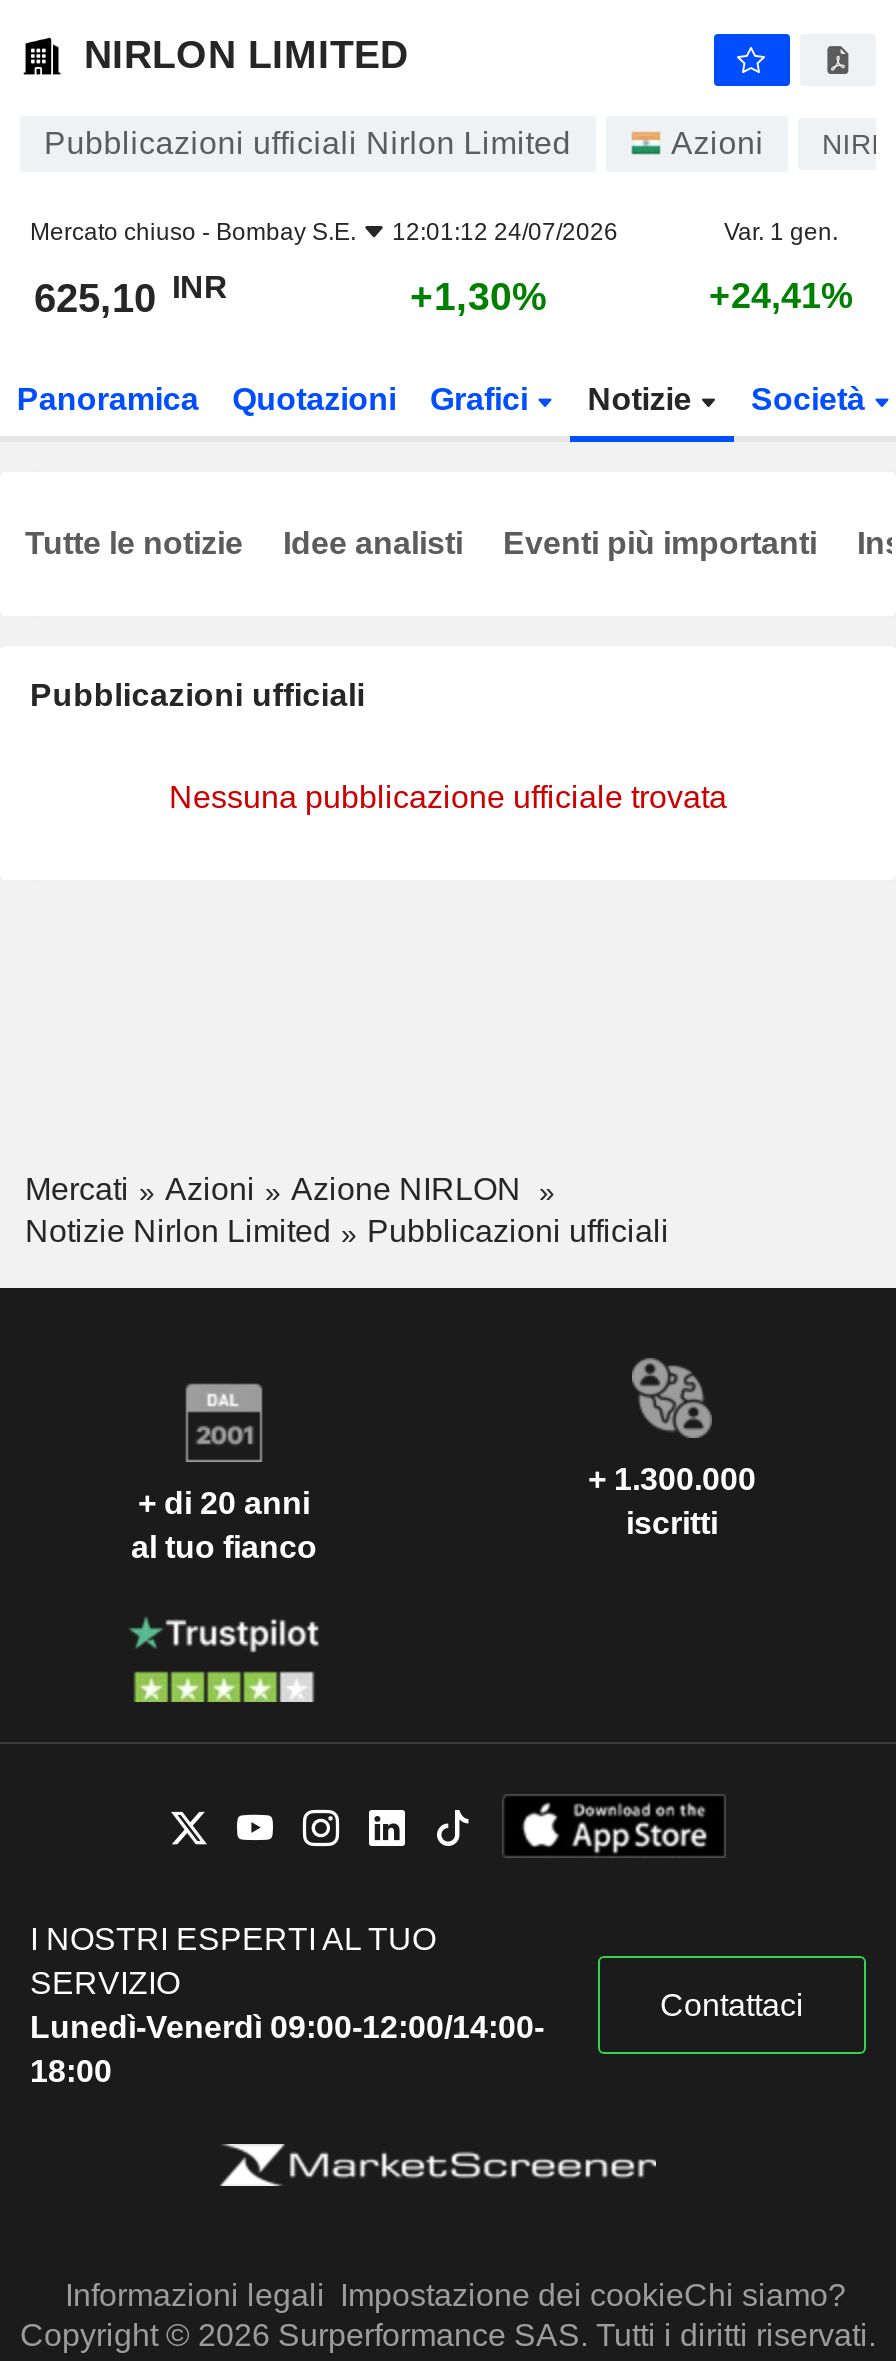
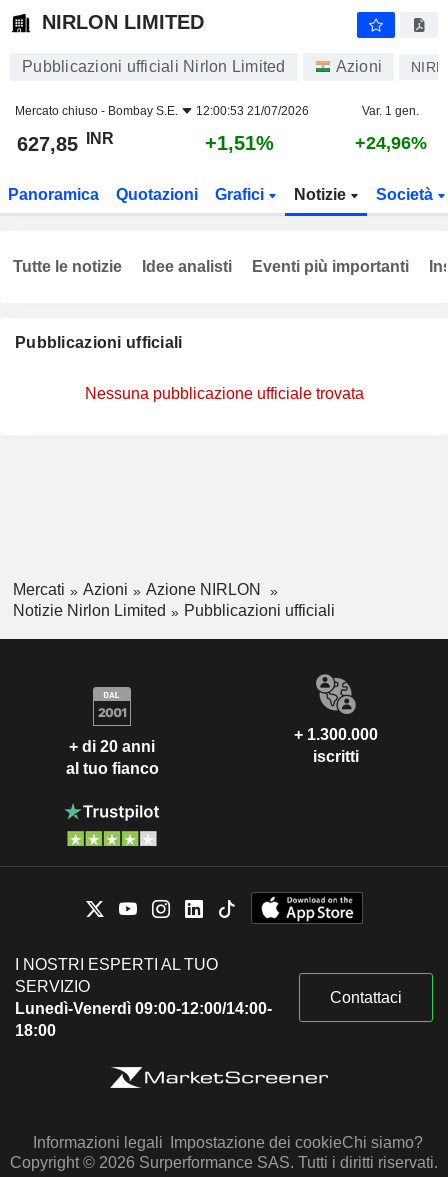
[30,218,618,246] Mercato chiuso - Bombay S.E. 12:01:12 24/07/2026 -> [15,104,309,118] Mercato chiuso - Bombay S.E. 12:00:53 21/07/2026
[34,269,228,320] 625,10 INR -> [17,129,114,155] 627,85 INR
[410,274,548,318] +1,30% -> [205,132,274,154] +1,51%
[709,276,853,316] +24,41% -> [354,133,426,153] +24,96%

